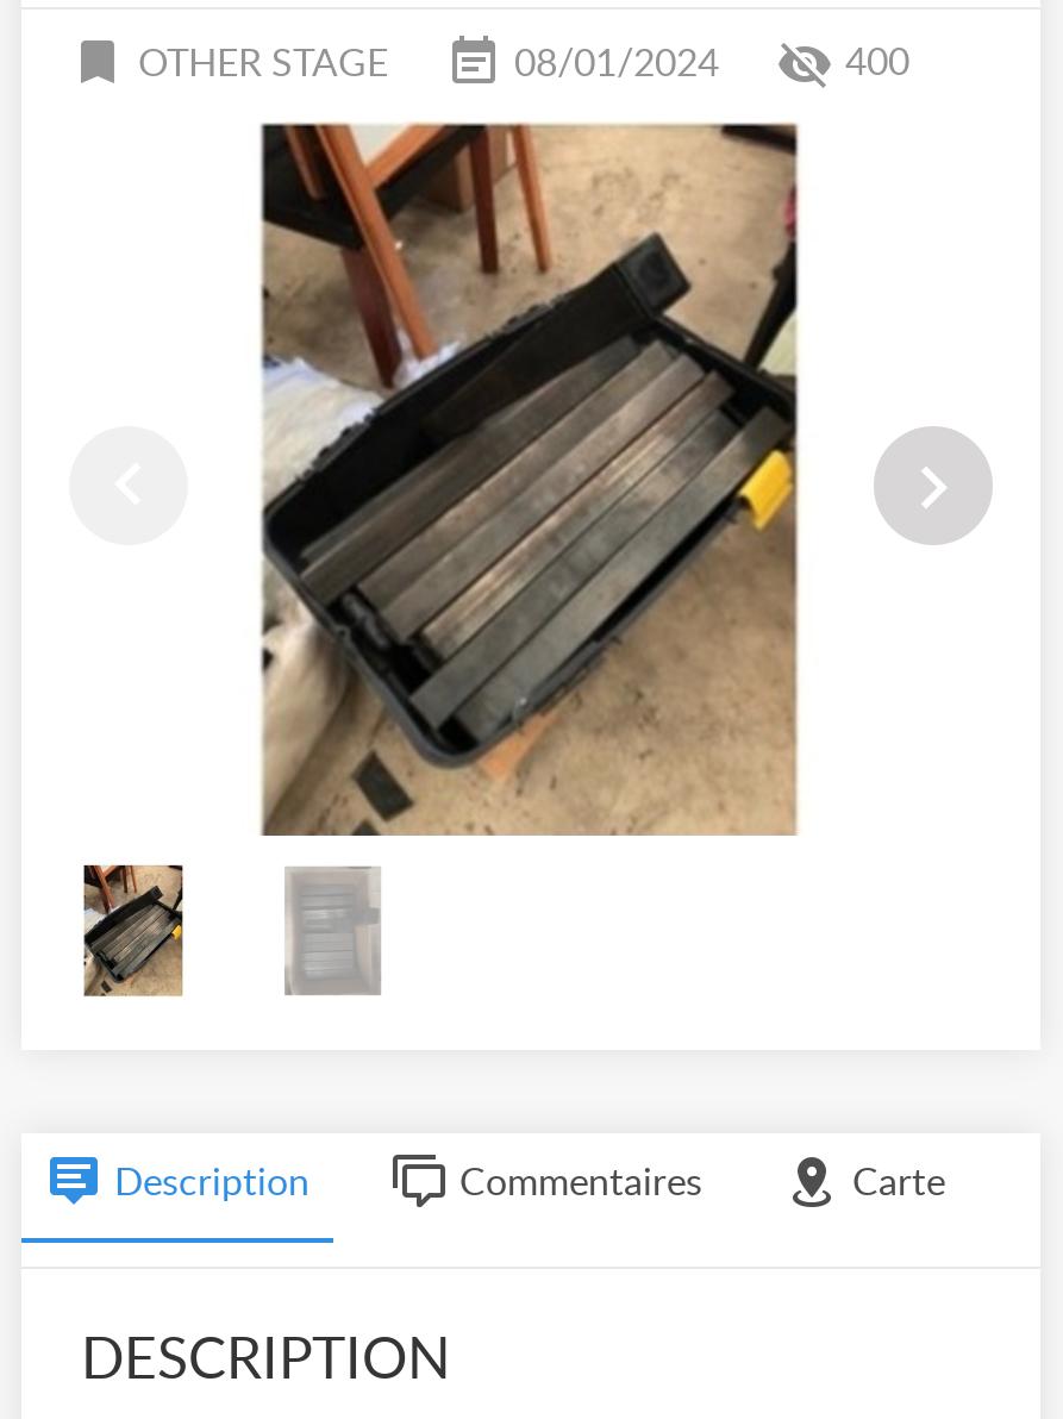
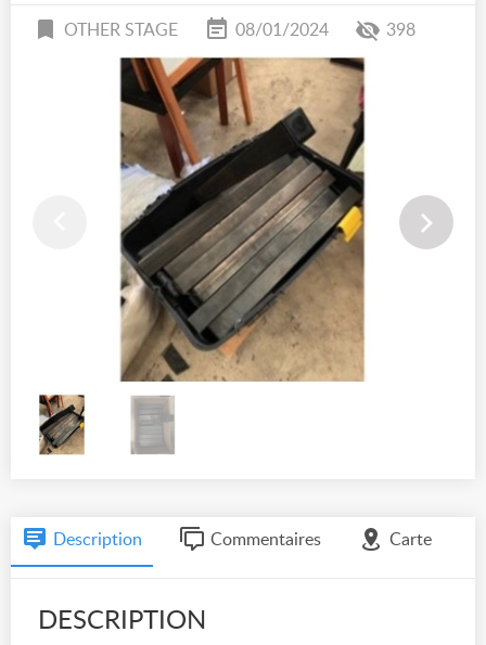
[845,44,909,82] 400 -> [386,21,415,38] 398

